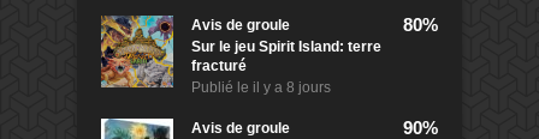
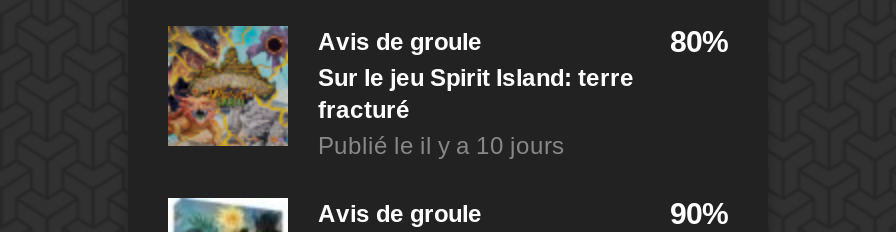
[191,79,331,95] Publié le il y a 8 jours -> [318,131,564,159] Publié le il y a 10 jours

